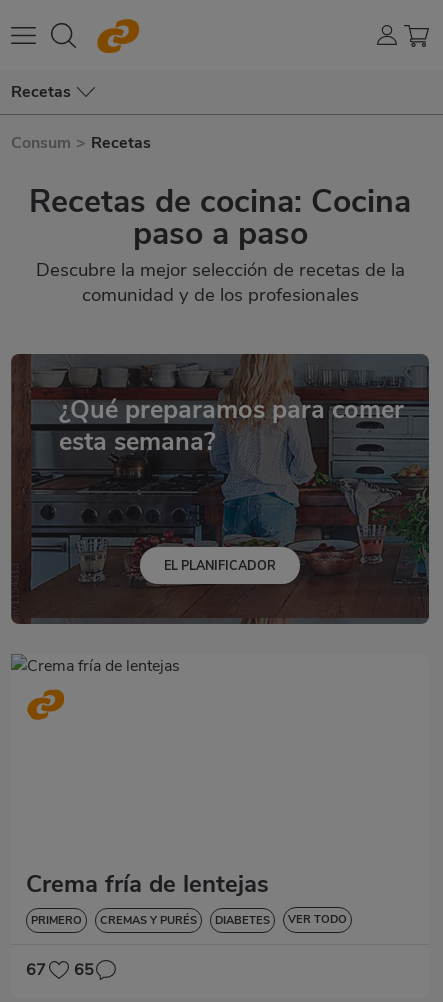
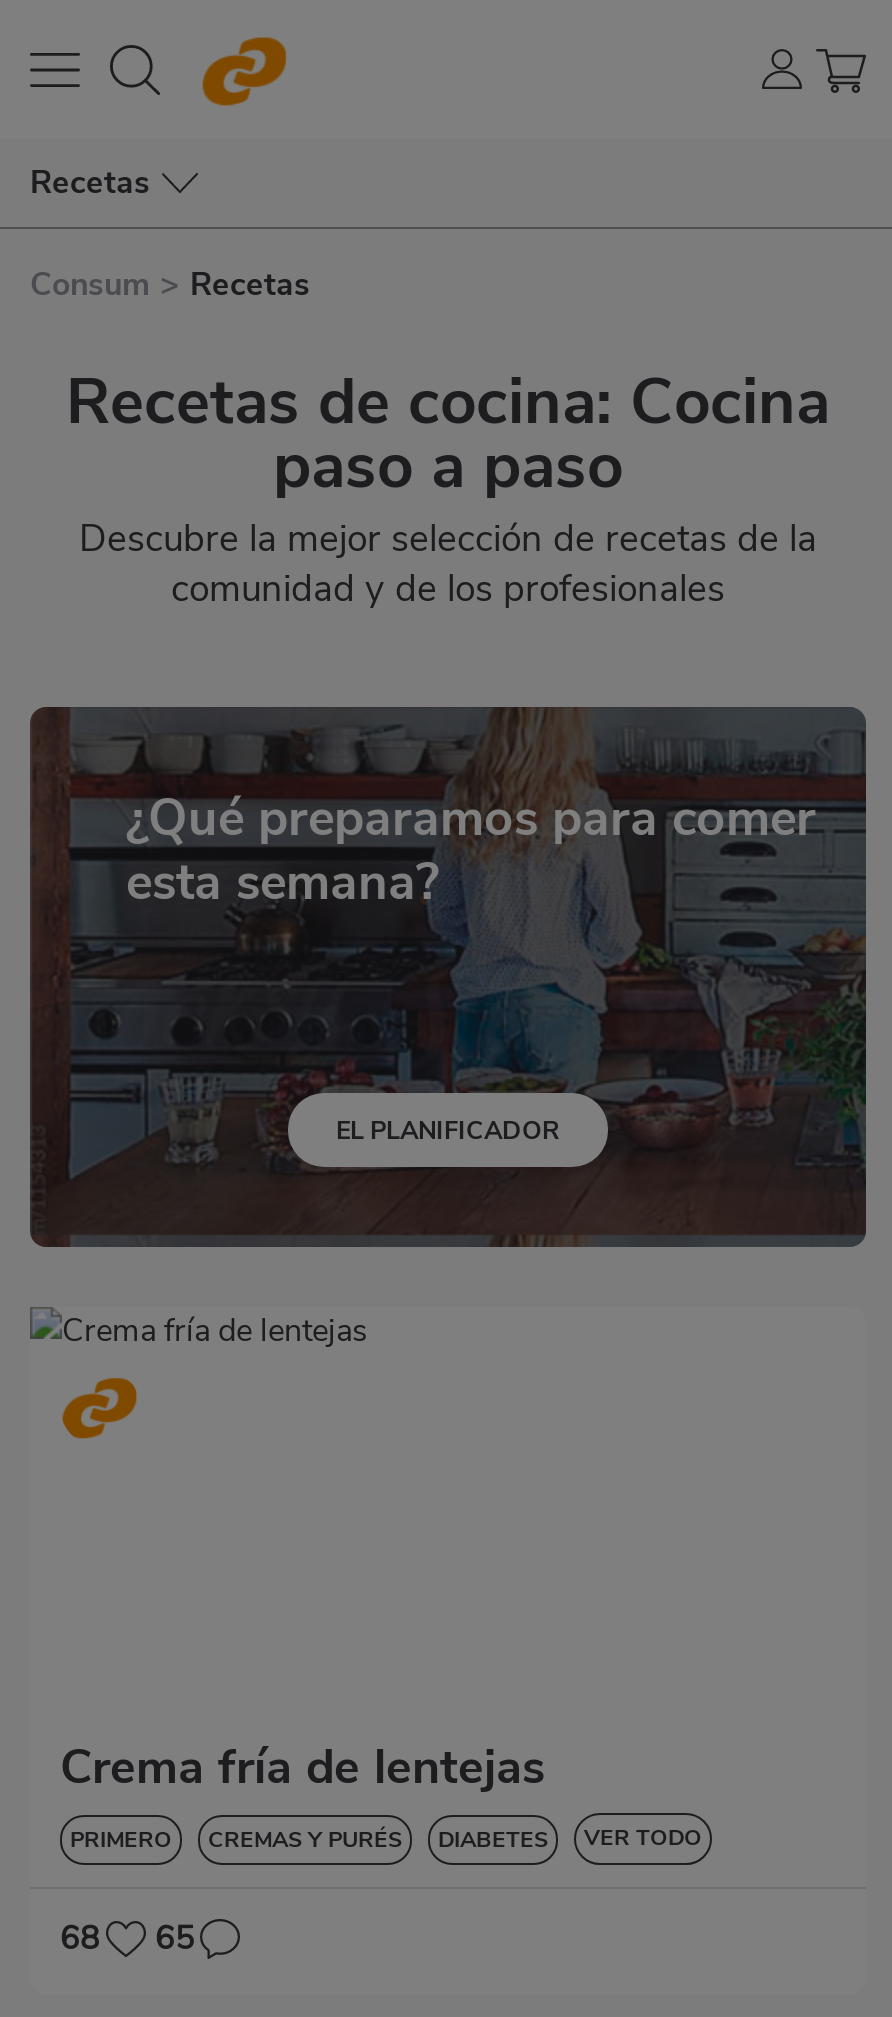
[26,959,93,981] 67 65 -> [60,1917,195,1961] 68 65

